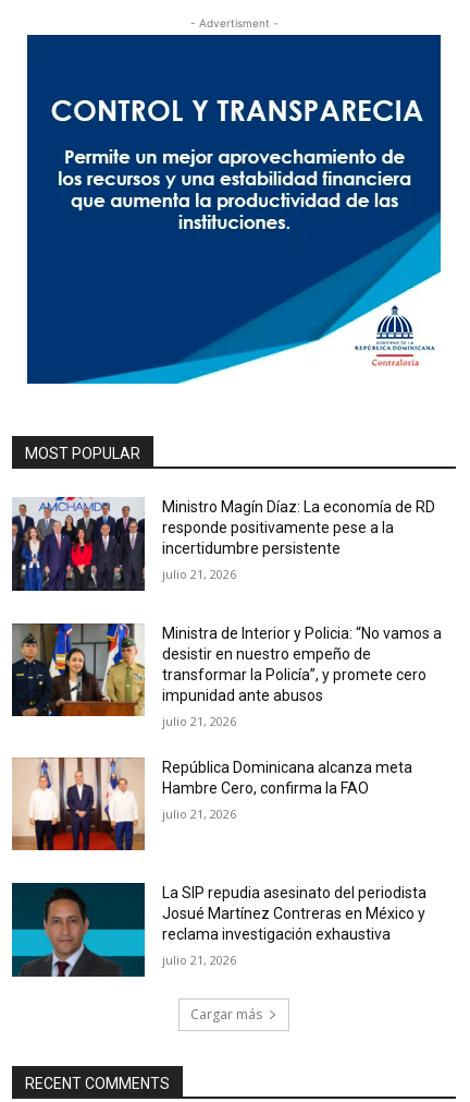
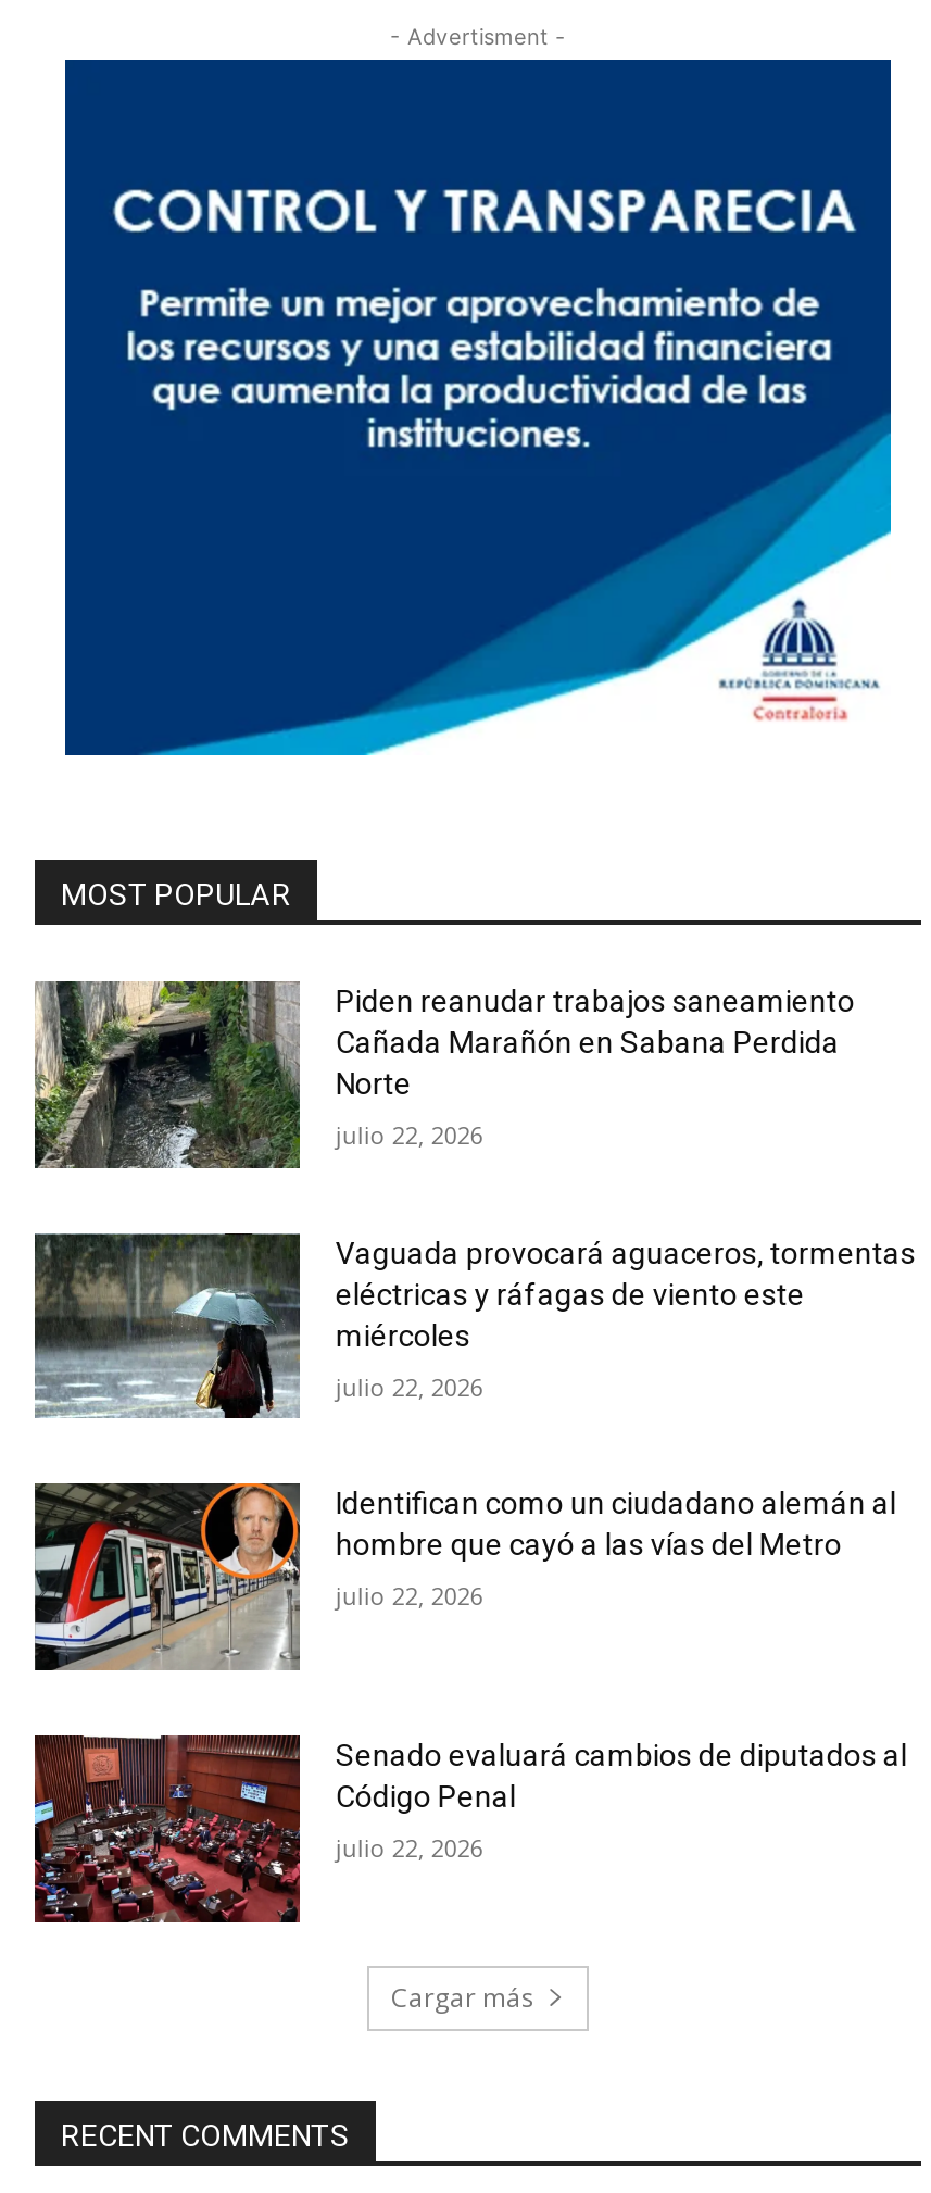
[11,496,436,592] [image] | Ministro Magín Díaz: La economía de RD | responde positivamente pese a la | incertidumbre persistente -> [35,979,855,1170] [image] | Piden reanudar trabajos saneamiento | Cañada Marañón en Sabana Perdida | Norte
[163,566,237,582] julio 21, 2026 -> [335,1118,483,1151] julio 22, 2026
[12,622,442,717] [image] | Ministra de Interior y Policia: “No vamos a | desistir en nuestro empeño de | transformar la Policía”, y promete cero | impunidad ante abusos -> [35,1231,916,1420] [image] | Vaguada provocará aguaceros, tormentas | eléctricas y ráfagas de viento este | miércoles
[163,713,237,729] julio 21, 2026 -> [335,1370,483,1403] julio 22, 2026
[11,756,413,851] [image] | República Dominicana alcanza meta | Hambre Cero, confirma la FAO -> [33,1481,896,1670] [image] | Identifican como un ciudadano alemán al | hombre que cayó a las vías del Metro
[163,805,237,822] julio 21, 2026 -> [335,1580,483,1612] julio 22, 2026
[11,882,427,978] [image] | La SIP repudia asesinato del periodista | Josué Martínez Contreras en México y | reclama investigación exhaustiva -> [33,1733,907,1925] [image] | Senado evaluará cambios de diputados al | Código Penal
[163,952,237,968] julio 21, 2026 -> [335,1831,483,1864] julio 22, 2026

